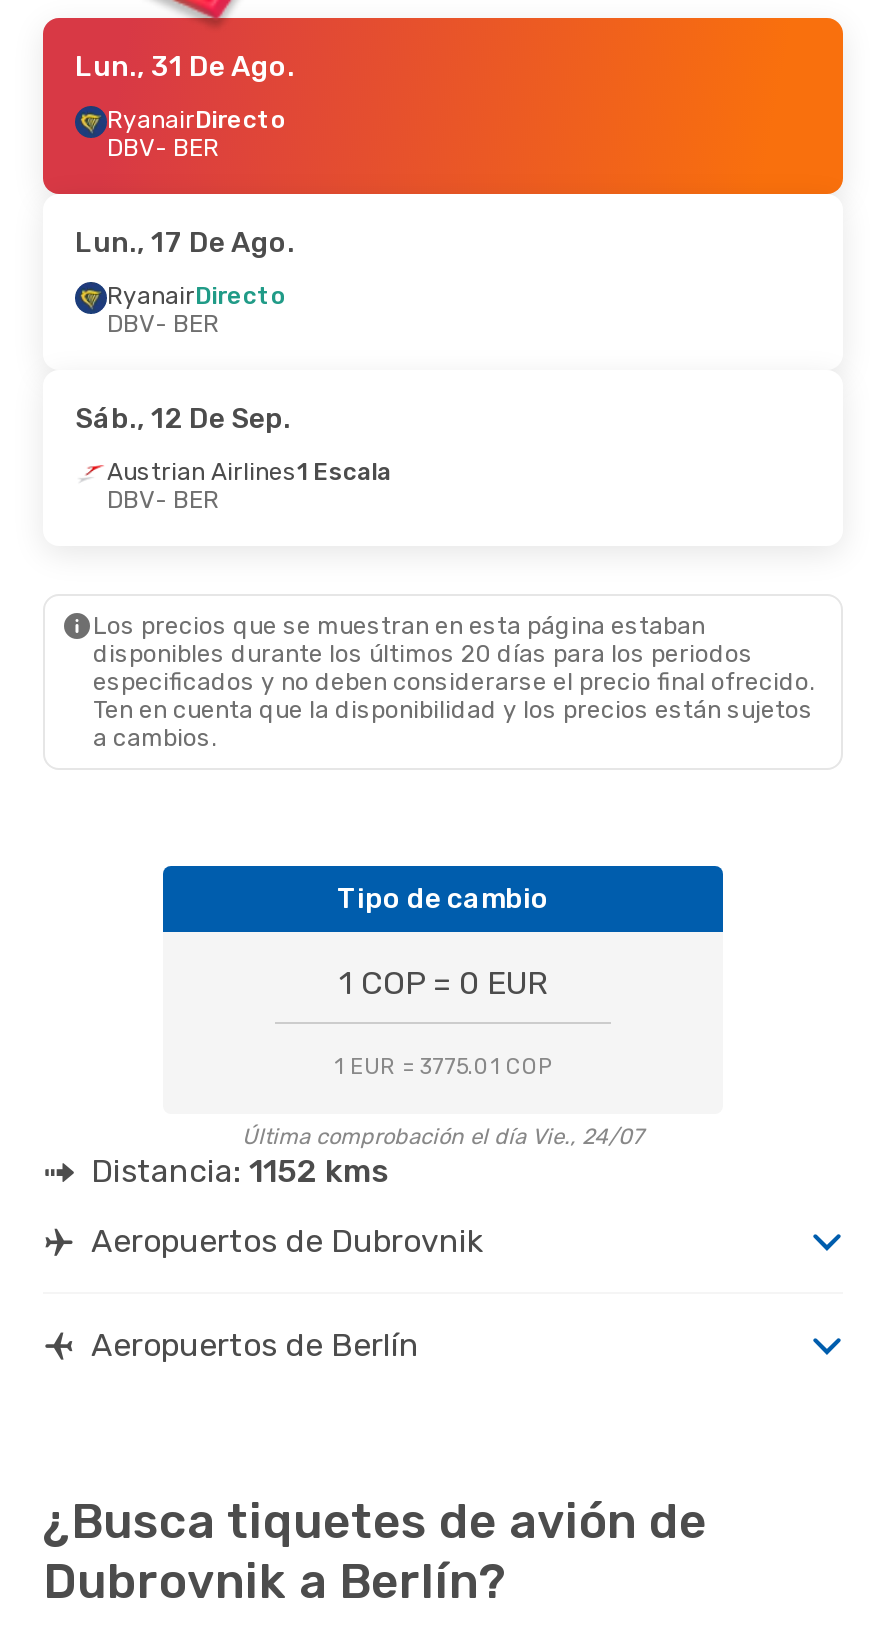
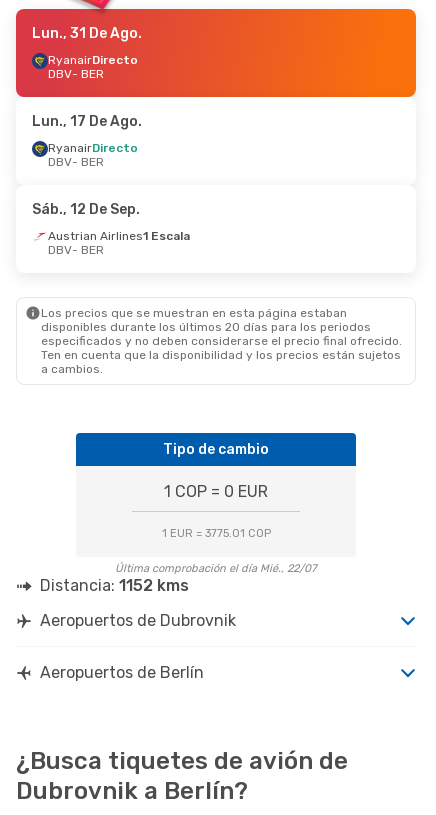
[242,1124,644,1150] Última comprobación el día Vie., 24/07 -> [115,562,317,575] Última comprobación el día Mié., 22/07

